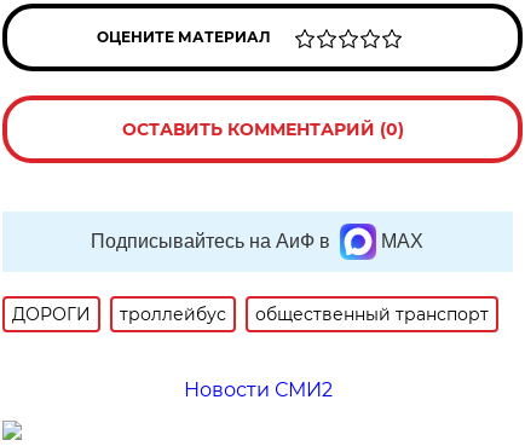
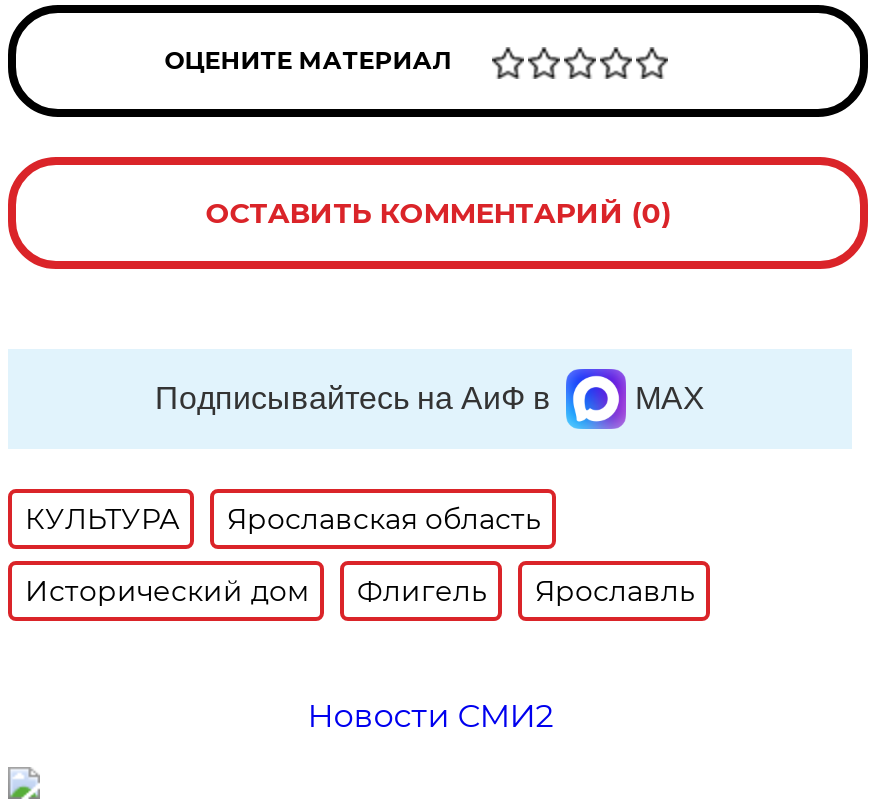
[13,303,489,325] ДОРОГИ | троллейбус | общественный транспорт -> [25,501,695,609] КУЛЬТУРА | Ярославская область | Исторический дом | Флигель | Ярославль

